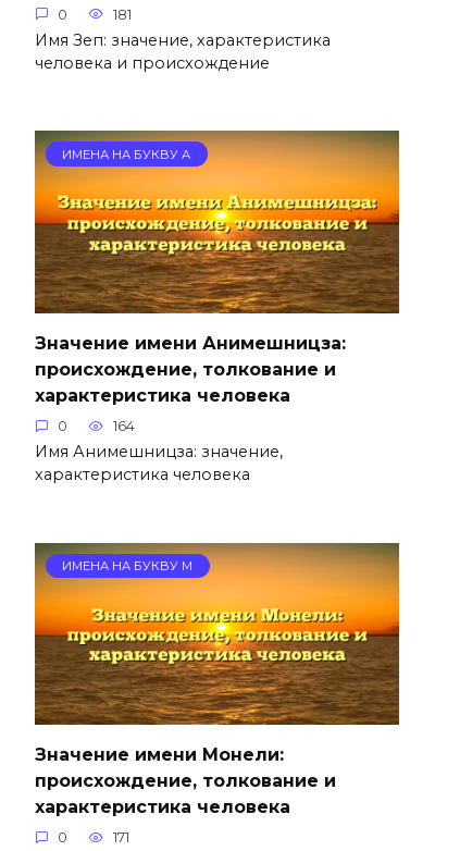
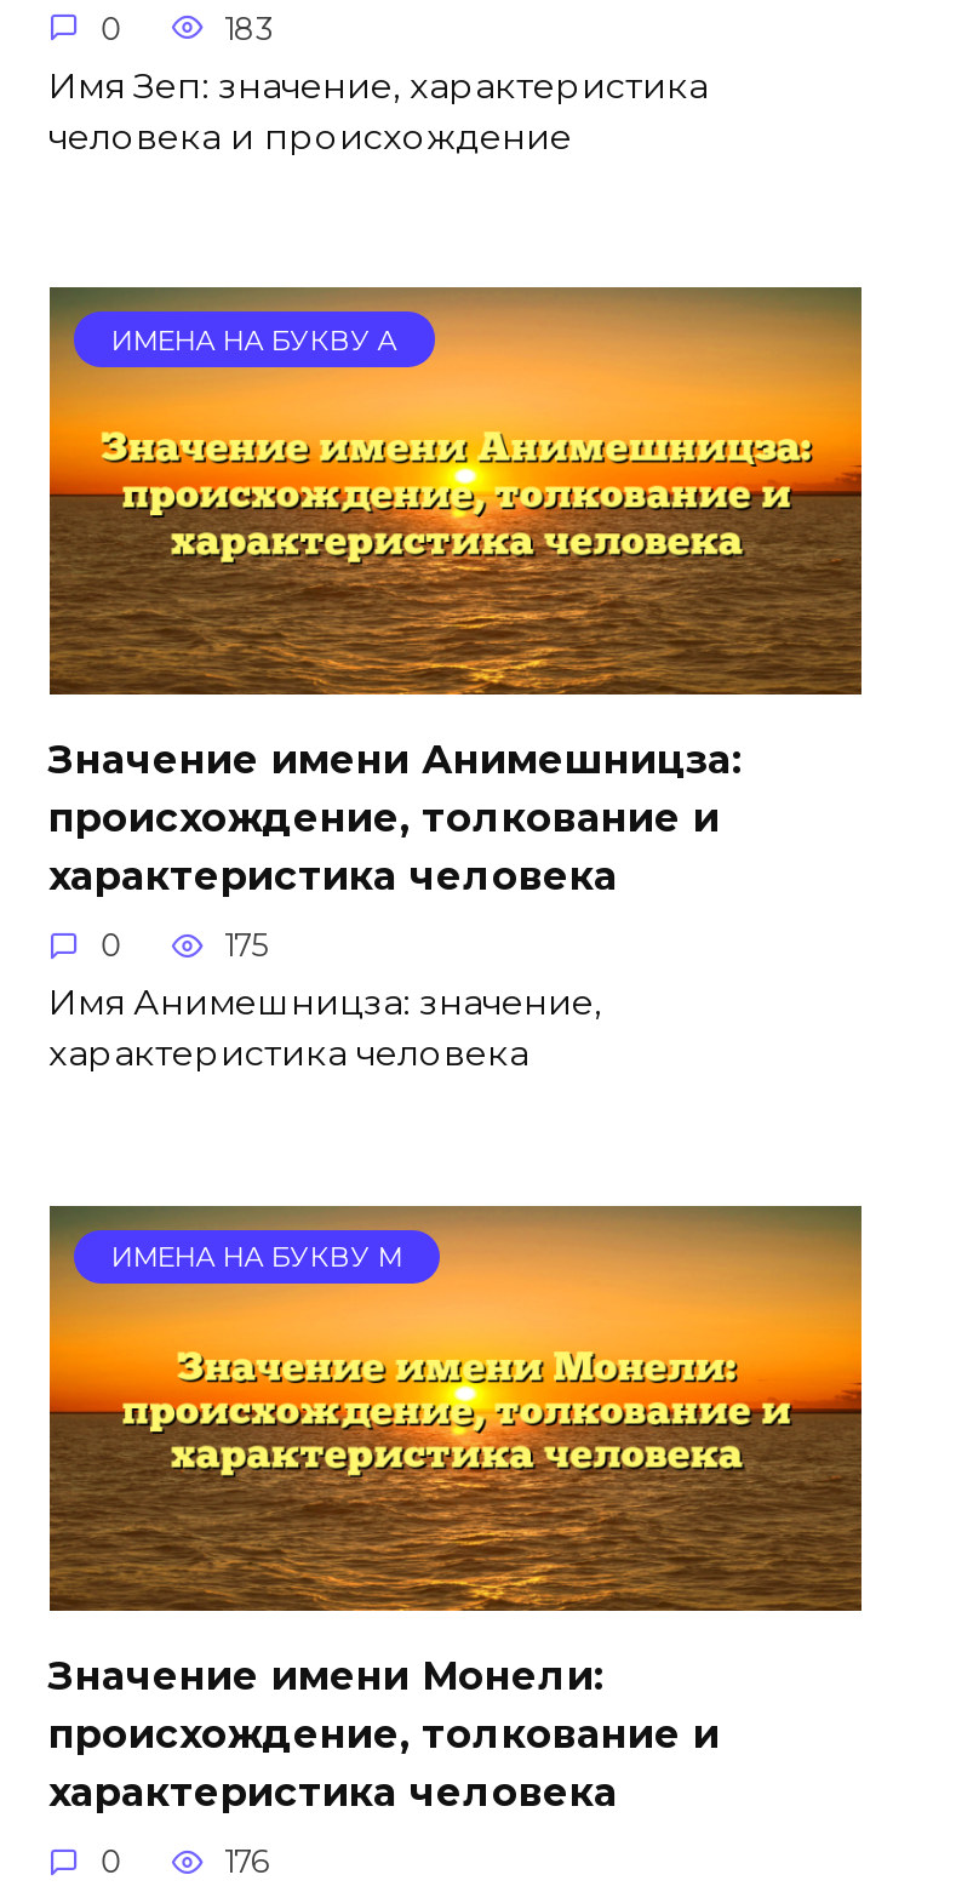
[113,7,132,23] 181 -> [224,11,275,47] 183
[113,418,135,434] 164 -> [224,928,268,964] 175
[113,830,129,846] 171 -> [224,1844,270,1881] 176

